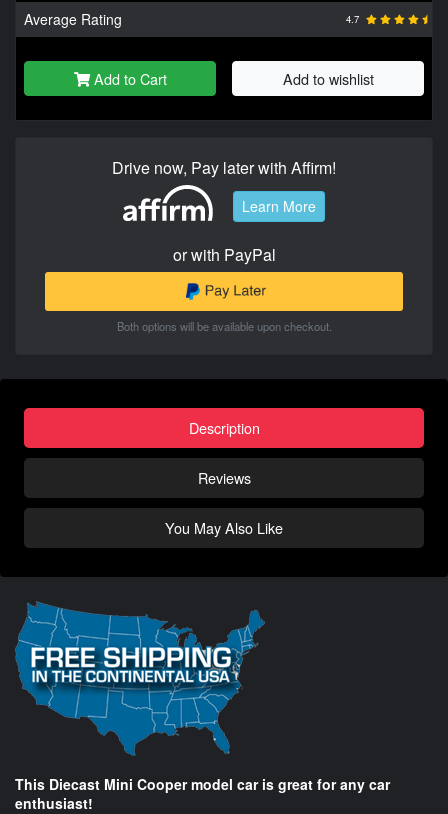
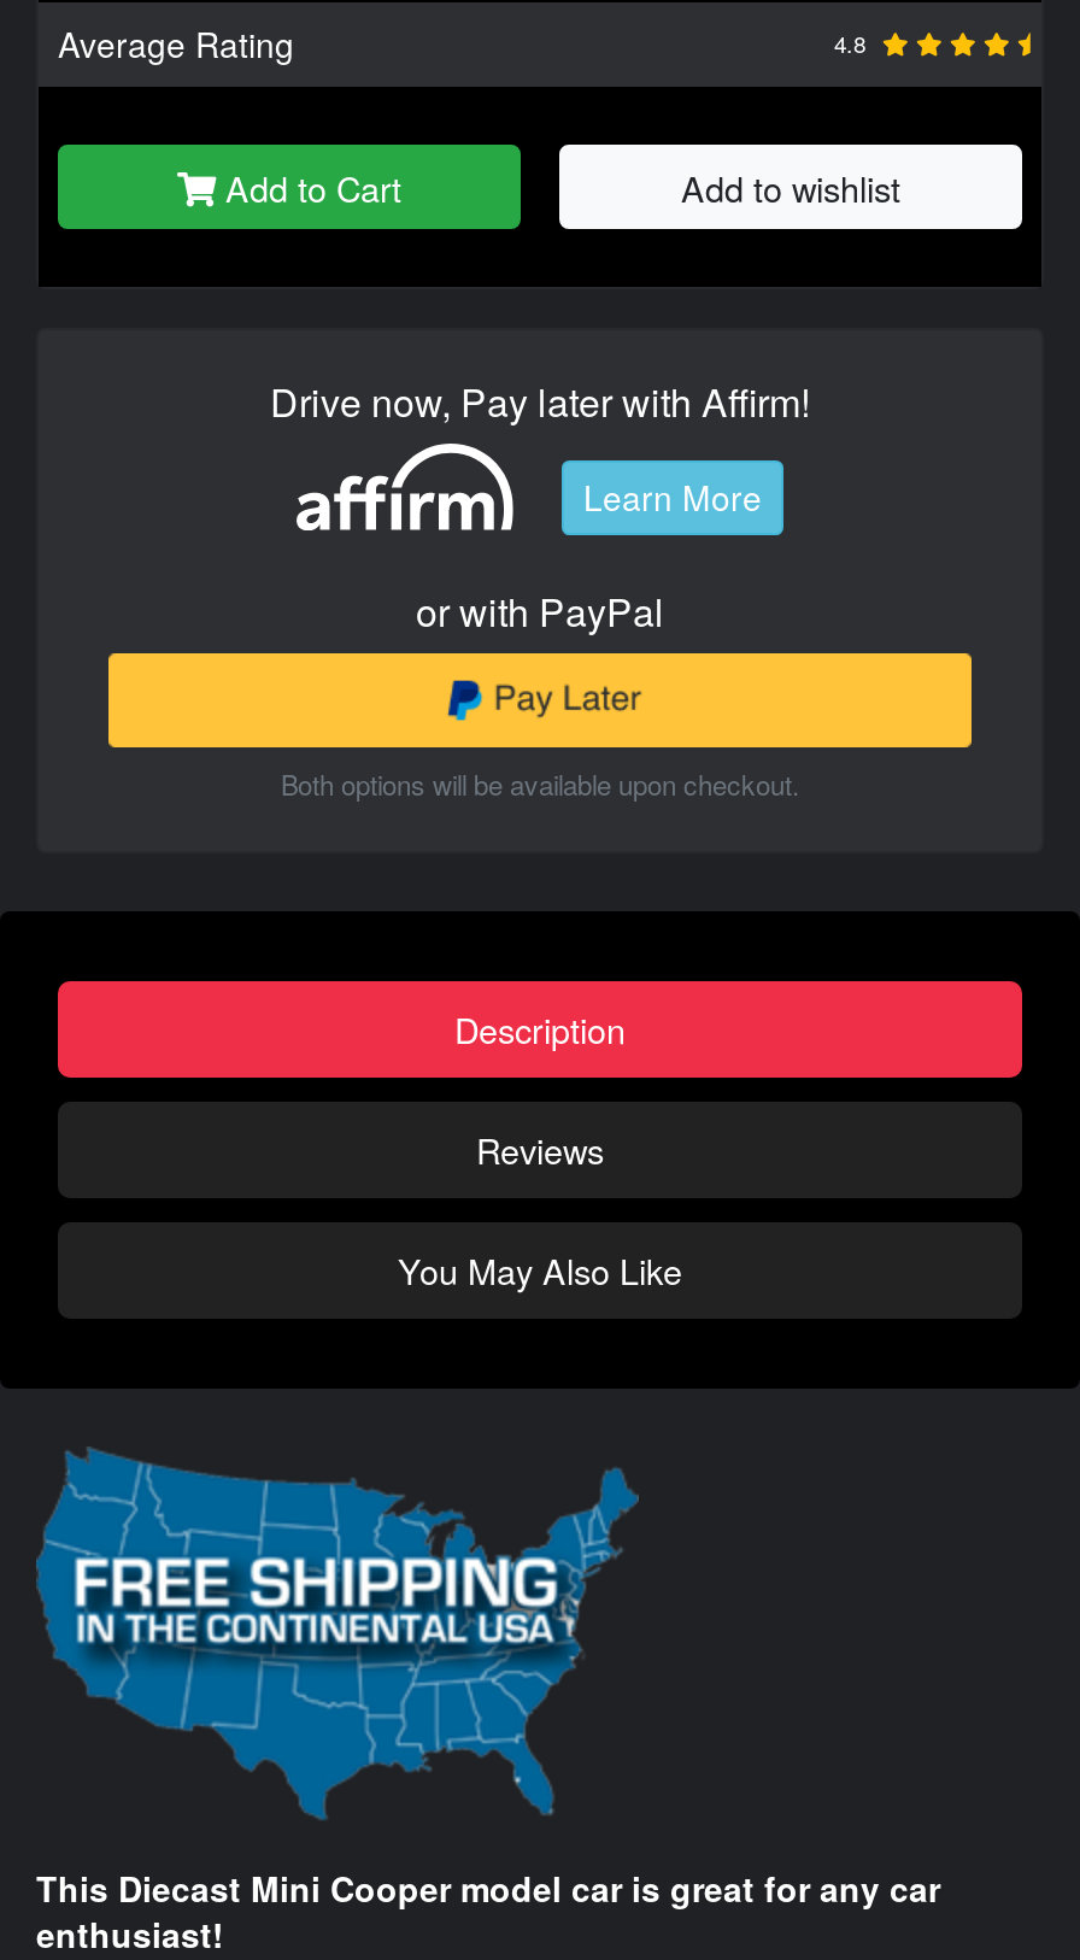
[346,12,359,26] 4.7 -> [834,26,865,60] 4.8

